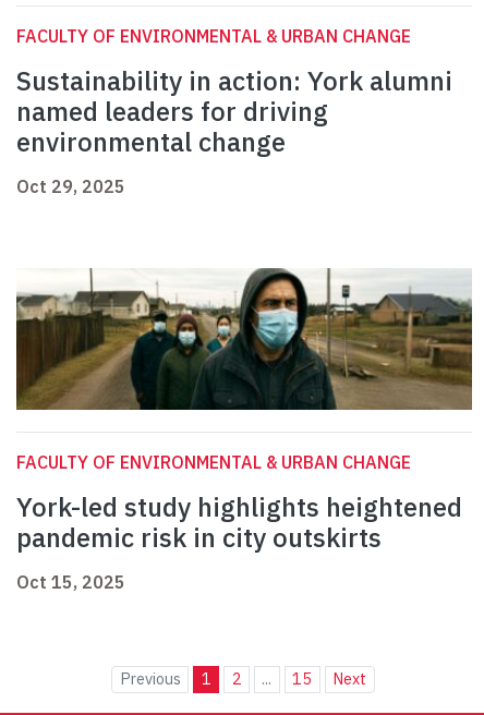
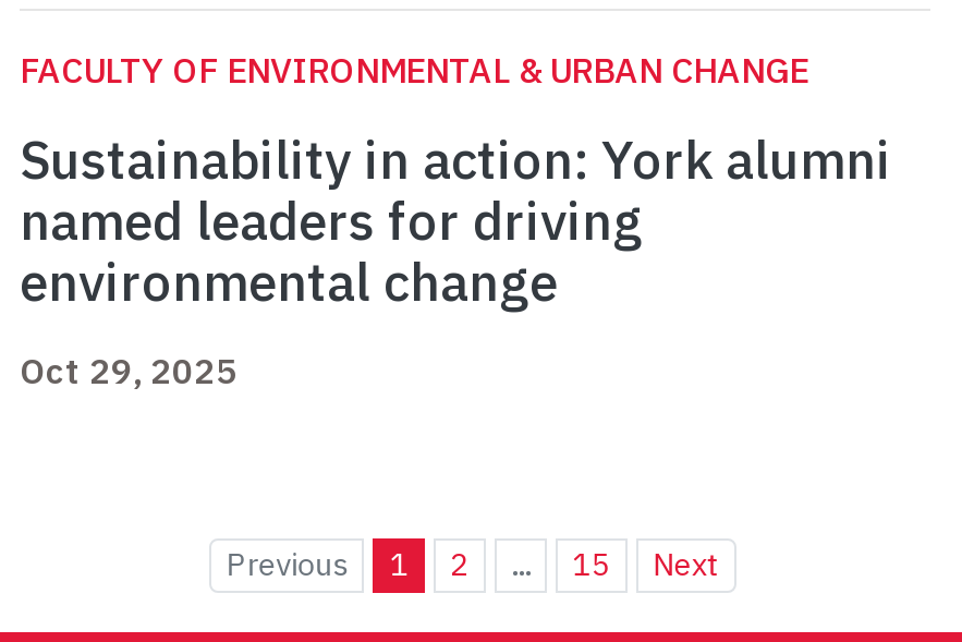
[15,267,473,593] [image] | FACULTY OF ENVIRONMENTAL & URBAN CHANGE | York-led study highlights heightened | pandemic risk in city outskirts | Oct 15, 2025 -> none

